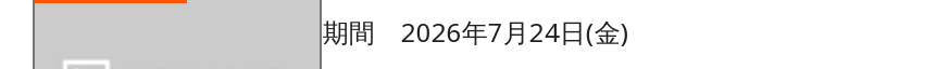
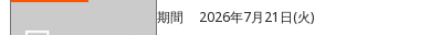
[322,15,627,52] 期間 2026年7月24日(金) -> [157,8,314,26] 期間 2026年7月21日(火)

